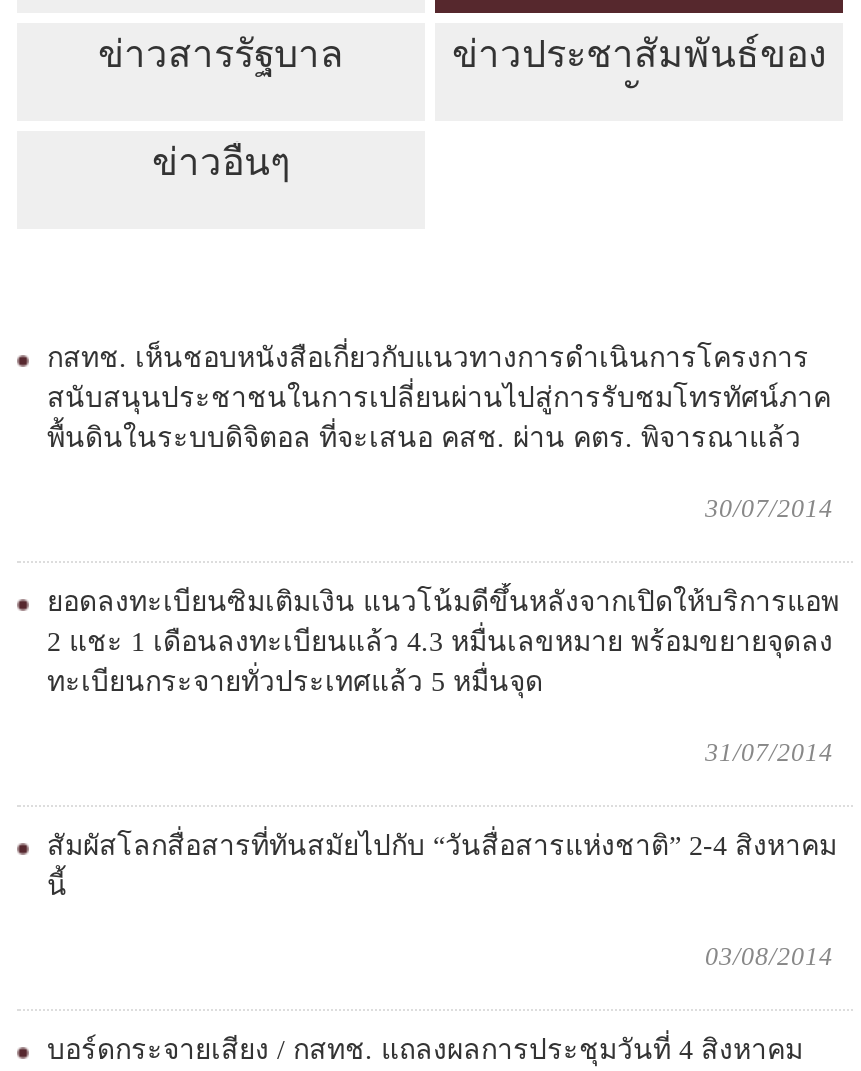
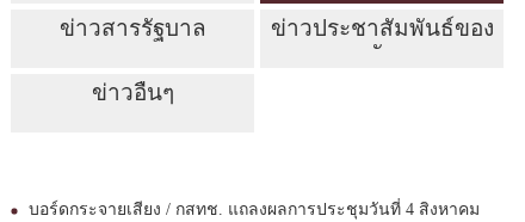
[47,342,839,970] กสทช. เห็นชอบหนังสือเกี่ยวกับแนวทางการดำเนินการโครงการ | สนับสนุนประชาชนในการเปลี่ยนผ่านไปสู่การรับชมโทรทัศน์ภาค | พื้นดินในระบบดิจิตอล ที่จะเสนอ คสช. ผ่าน คตร. พิจารณาแล้ว | 30/07/2014 | ยอดลงทะเบียนซิมเติมเงิน แนวโน้มดีขึ้นหลังจากเปิดให้บริการแอพ | 2 แชะ 1 เดือนลงทะเบียนแล้ว 4.3 หมื่นเลขหมาย พร้อมขยายจุดลง | ทะเบียนกระจายทั่วประเทศแล้ว 5 หมื่นจุด | 31/07/2014 | สัมผัสโลกสื่อสารที่ทันสมัยไปกับ “วันสื่อสารแห่งชาติ” 2-4 สิงหาคม | นี้ | 03/08/2014 -> none

